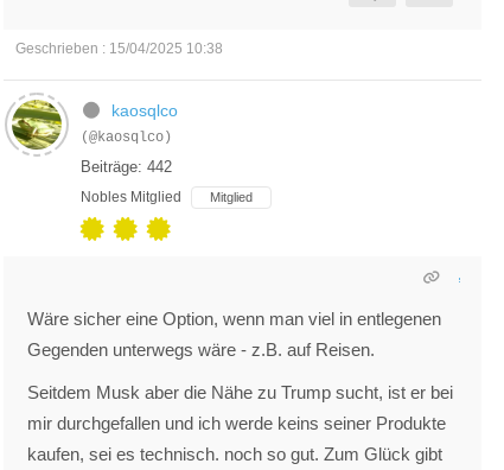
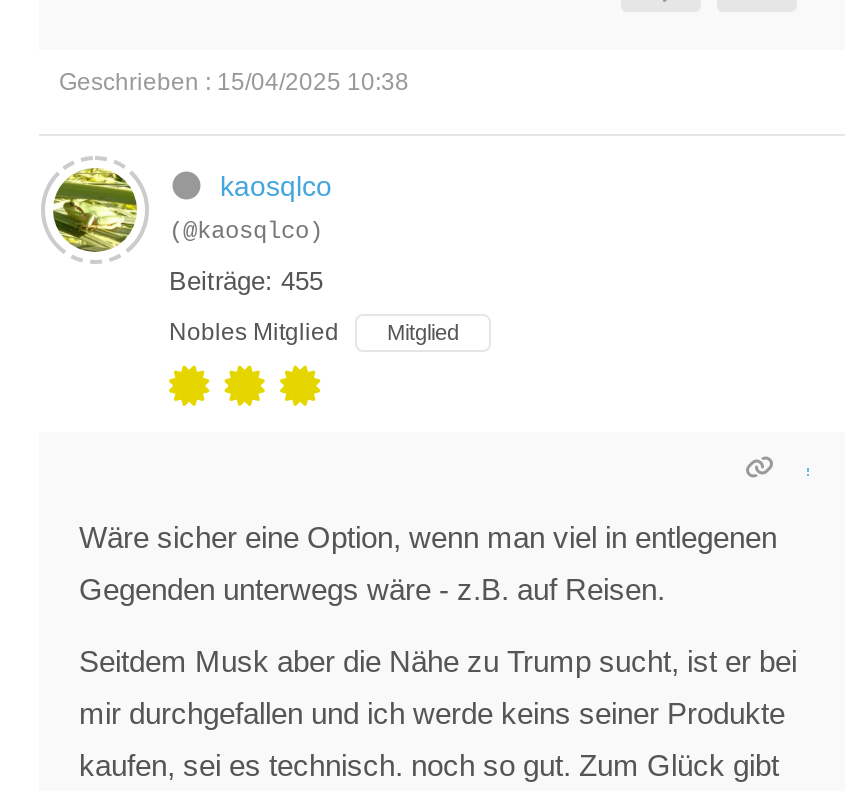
[81,158,172,176] Beiträge: 442 -> [169,266,323,296] Beiträge: 455

